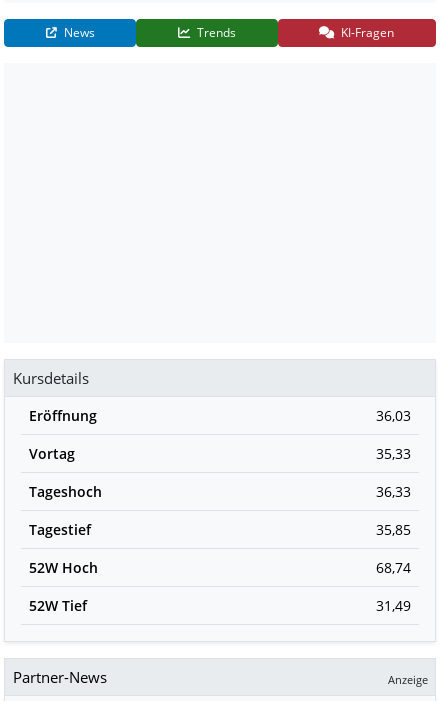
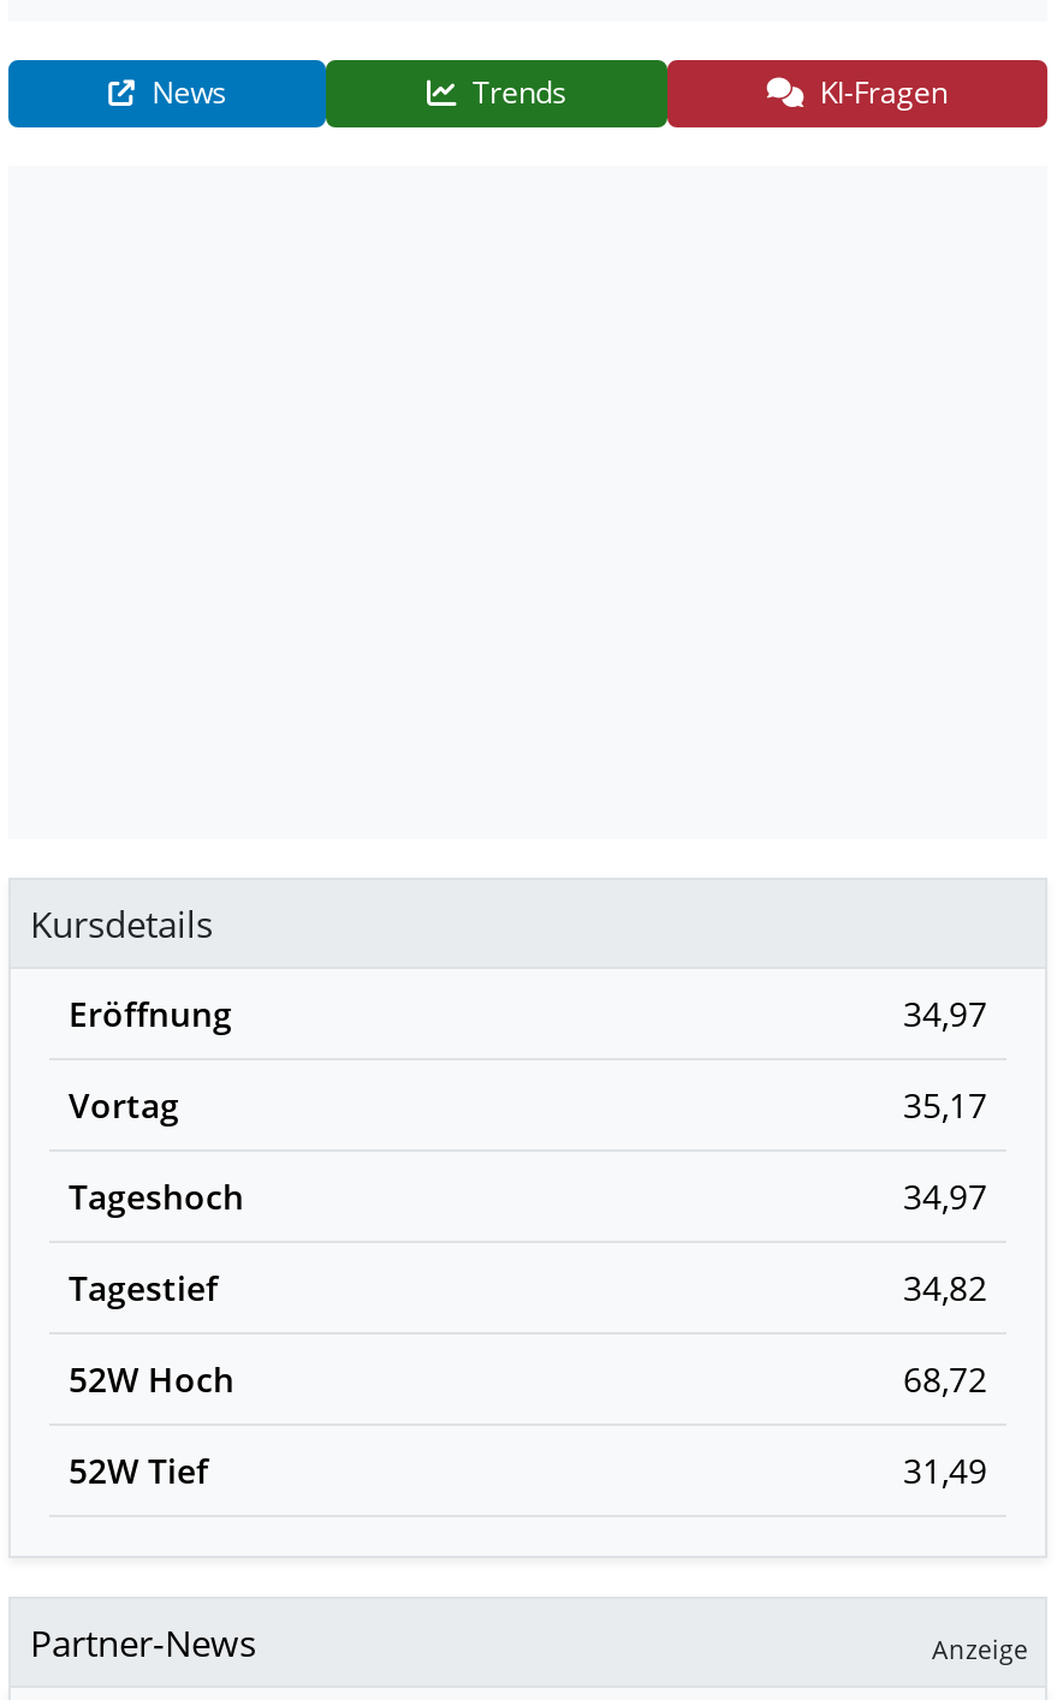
[376,406,411,425] 36,03 -> [903,991,987,1036] 34,97
[376,444,411,463] 35,33 -> [903,1082,987,1128] 35,17
[376,482,411,501] 36,33 -> [903,1173,987,1219] 34,97
[376,520,411,539] 35,85 -> [903,1265,987,1310] 34,82
[376,558,411,577] 68,74 -> [903,1356,987,1402] 68,72

